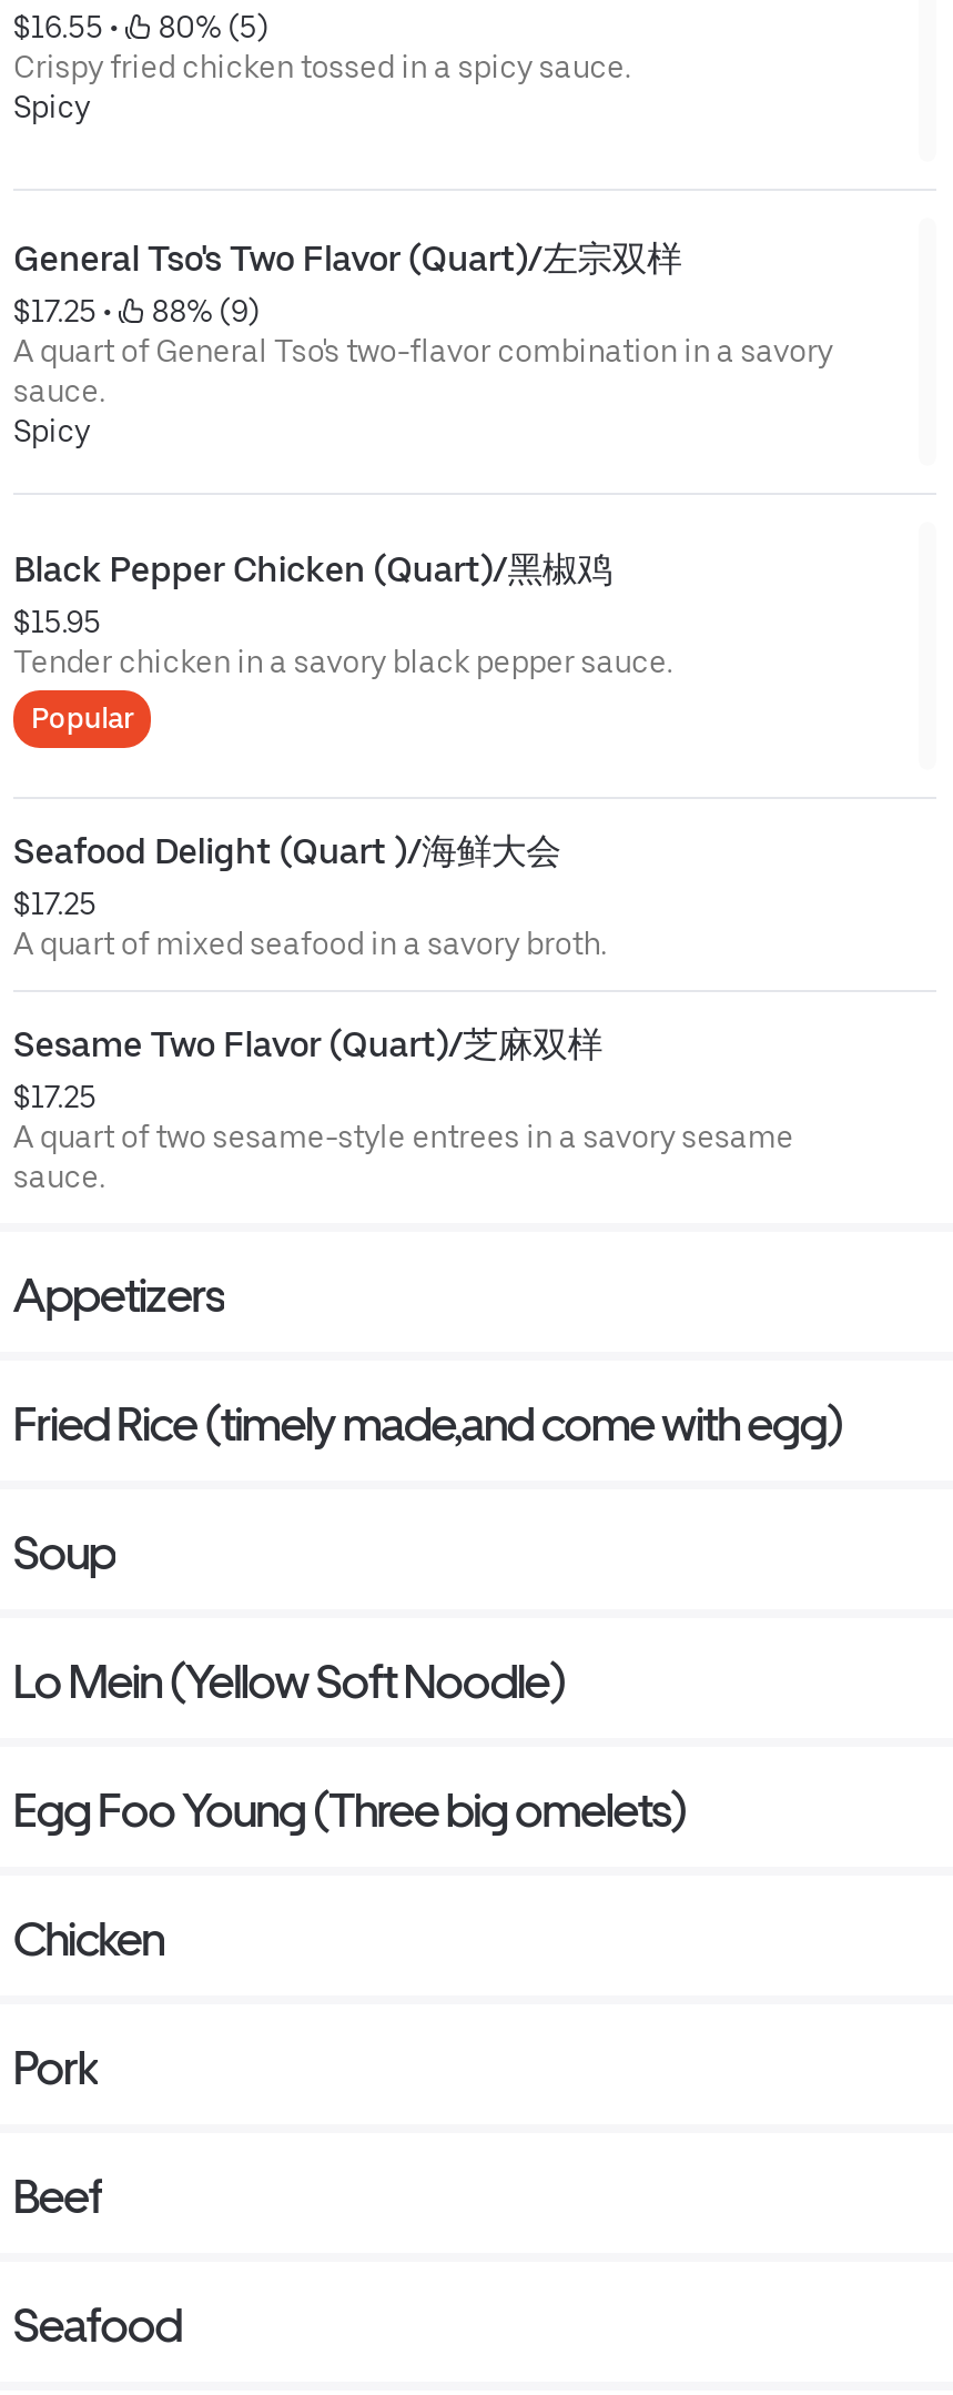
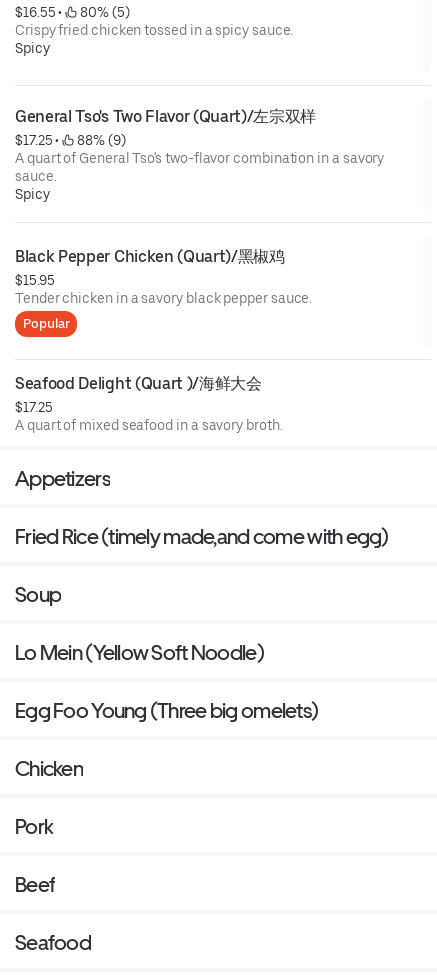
[13,1024,794,1195] Sesame Two Flavor (Quart)/芝麻双样 | $17.25 | A quart of two sesame-style entrees in a savory sesame | sauce. -> none

